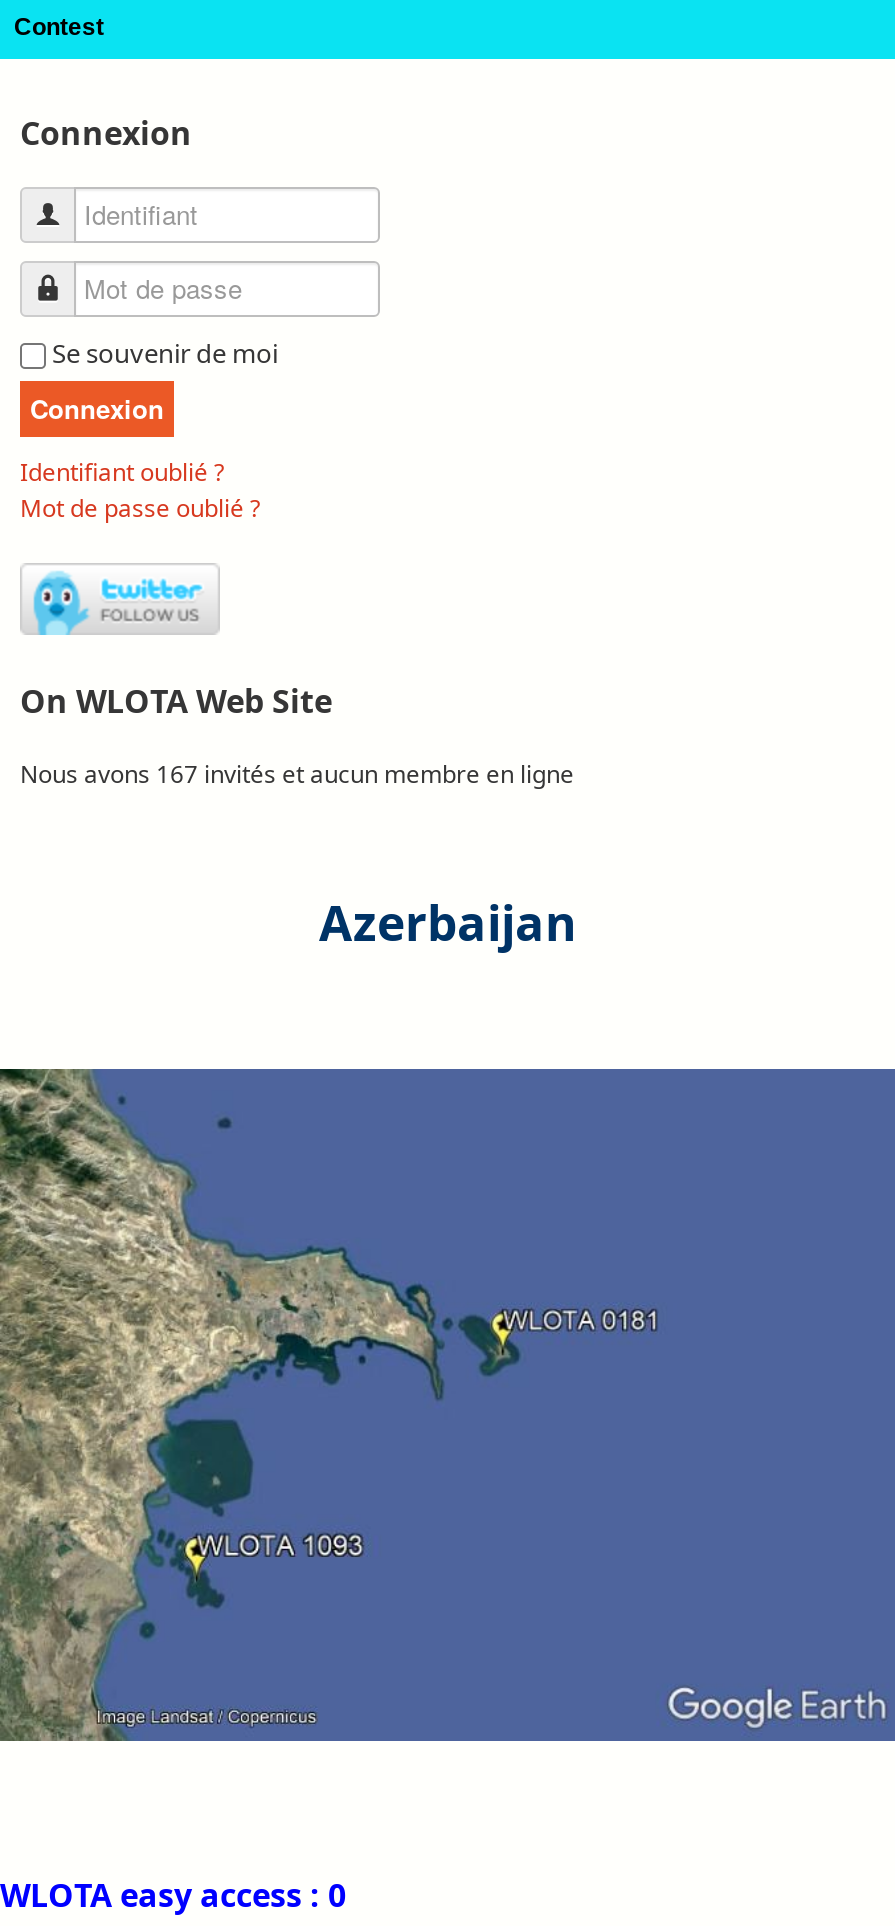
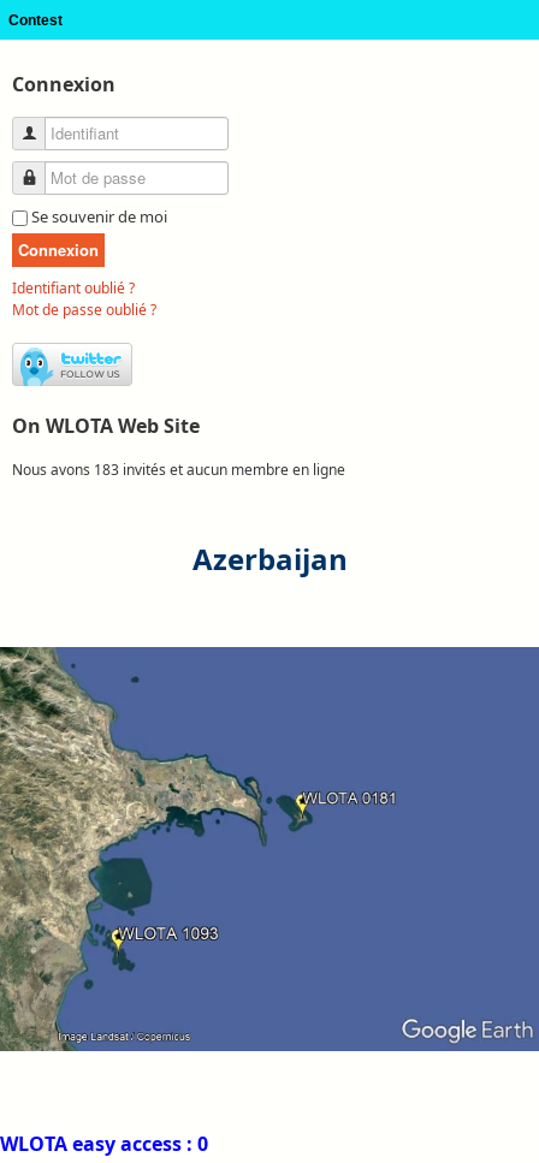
[20,757,574,791] Nous avons 167 invités et aucun membre en ligne -> [12,460,345,480] Nous avons 183 invités et aucun membre en ligne

